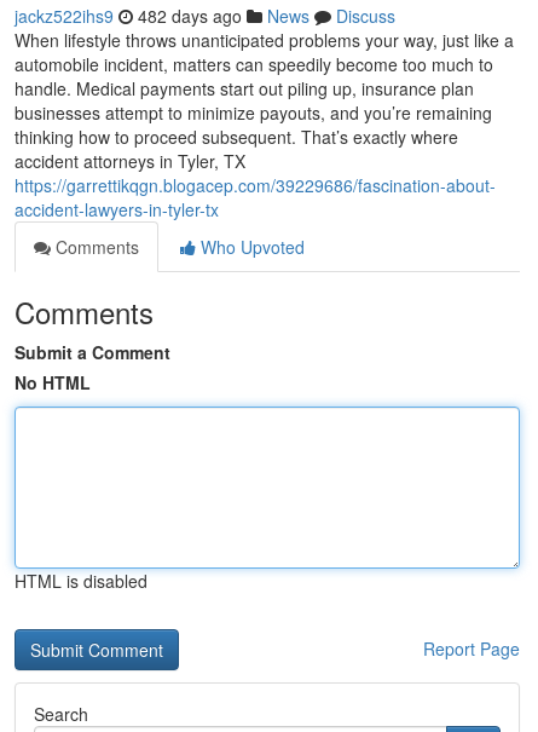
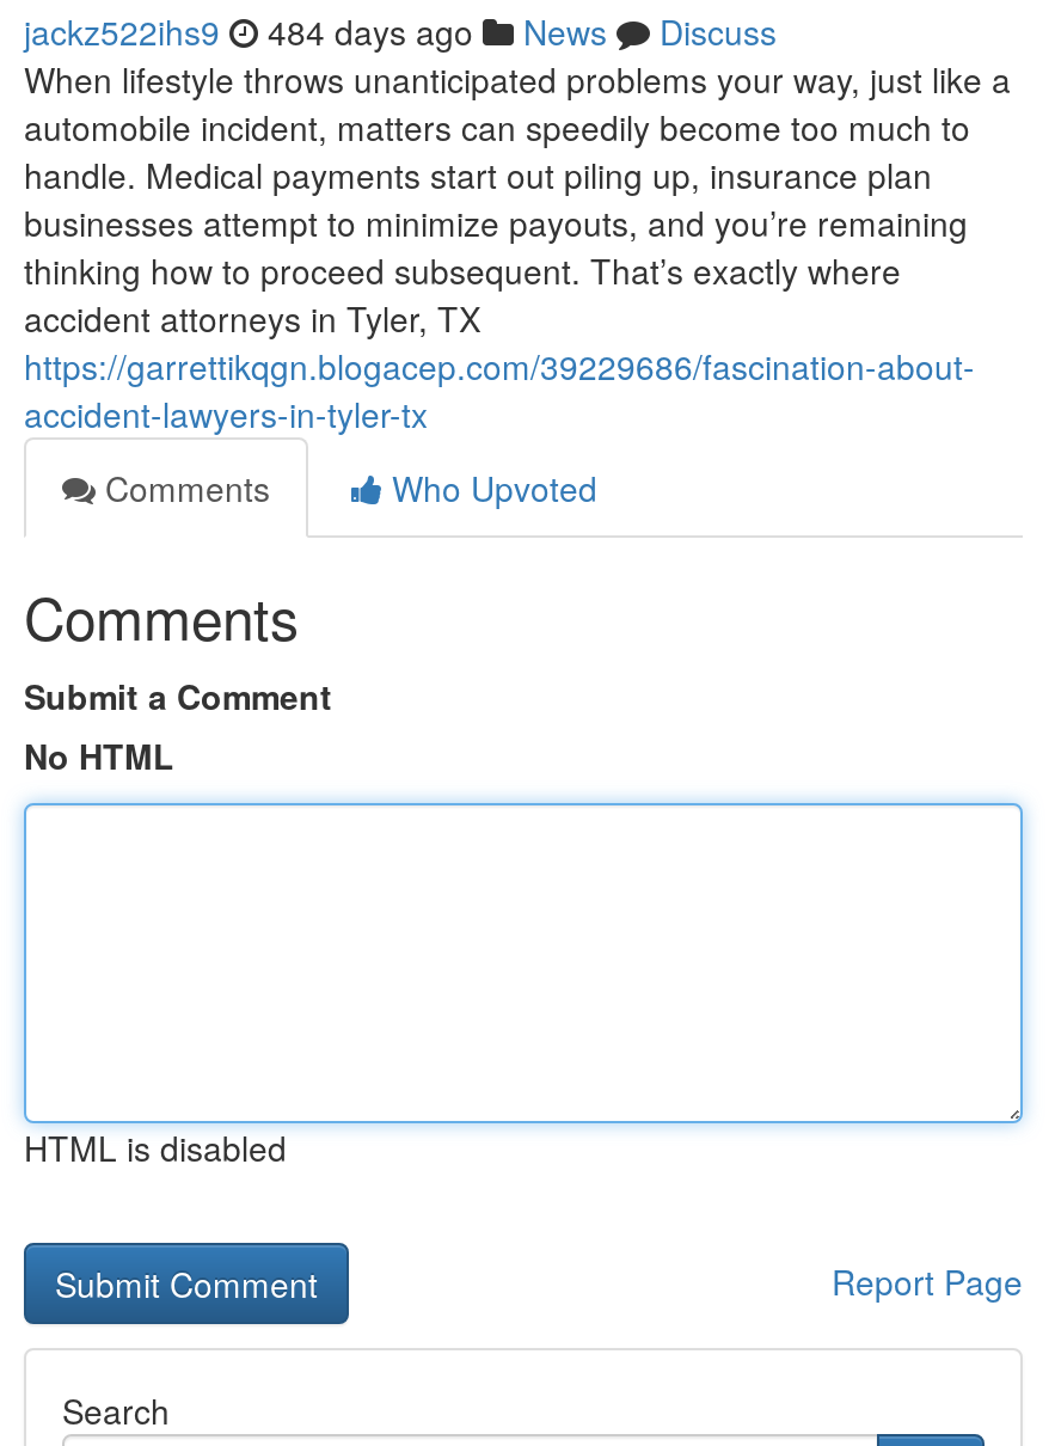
[15,4,395,28] jackz522ihs9 482 days ago News Discuss -> [24,7,777,55] jackz522ihs9 484 days ago News Discuss

